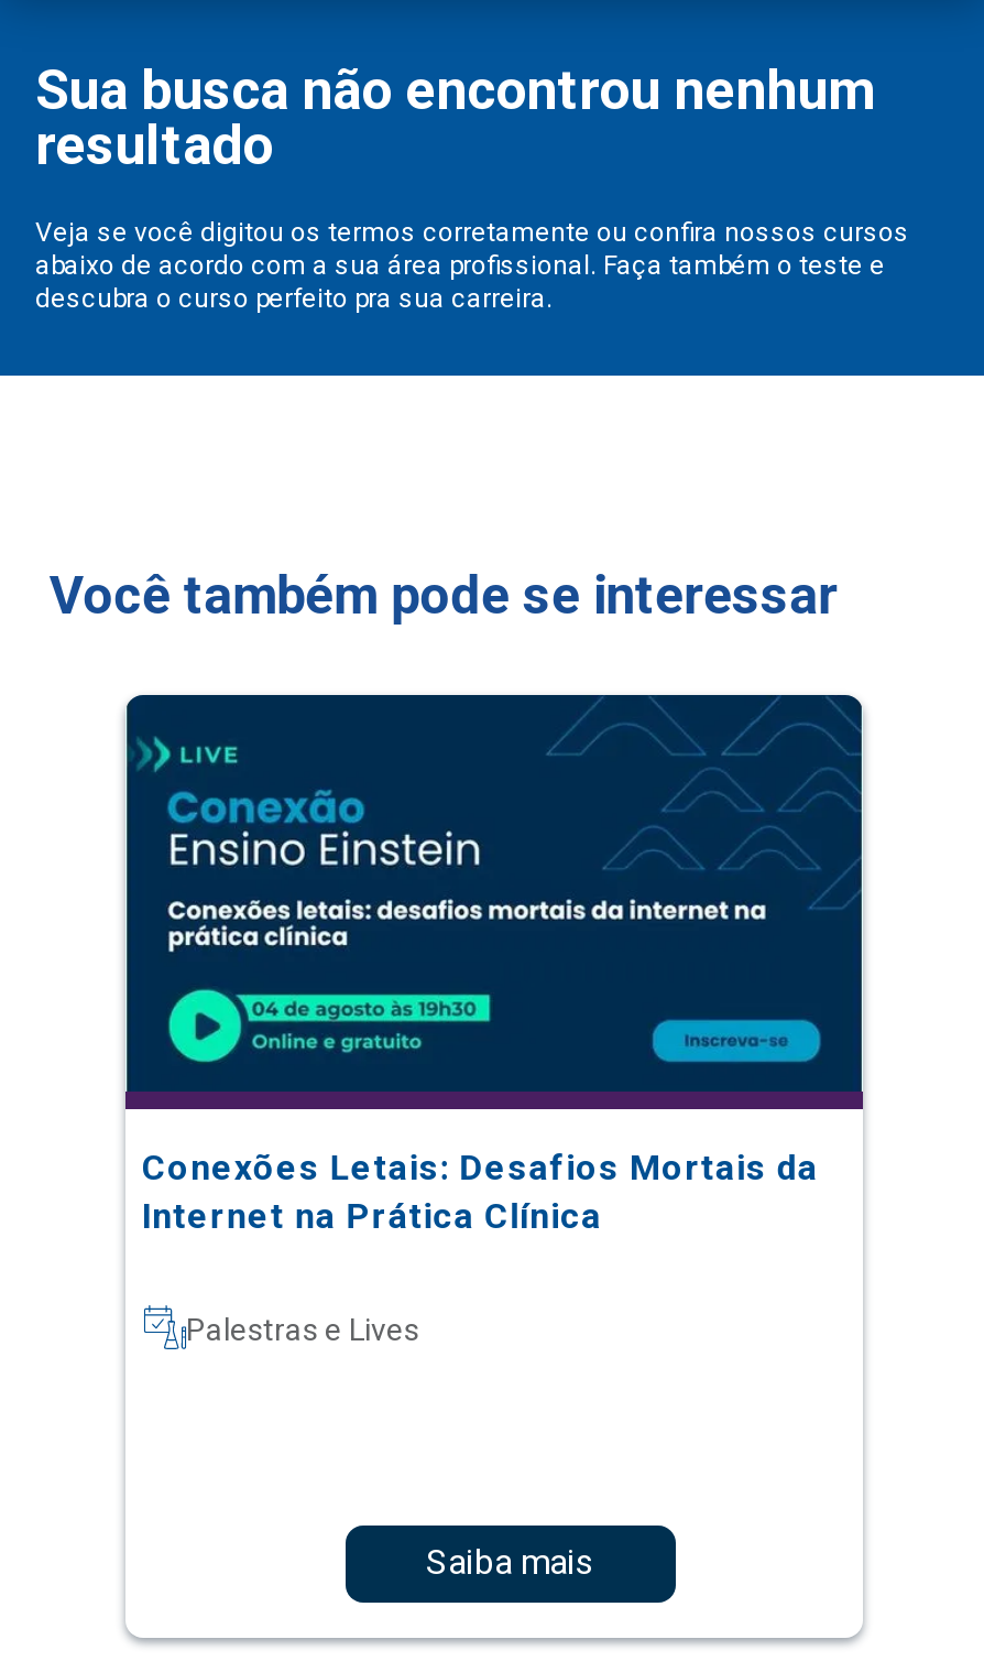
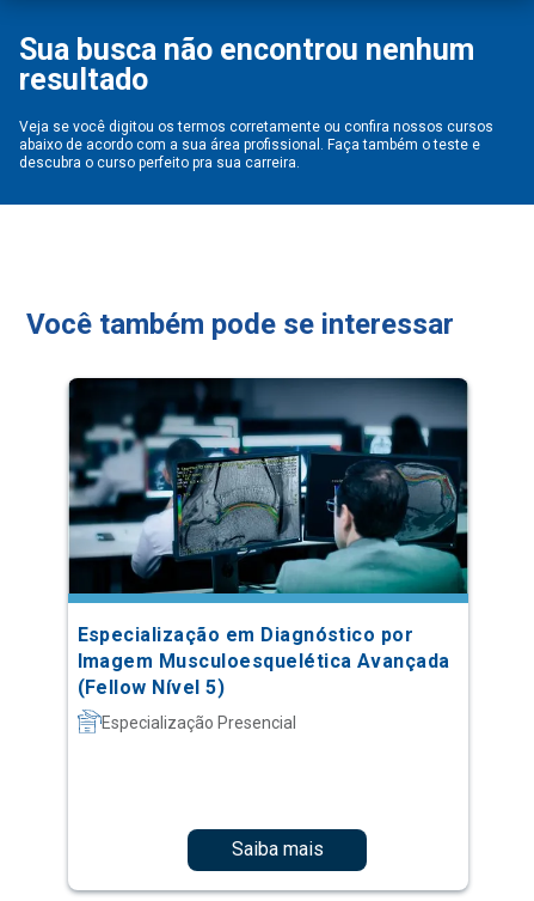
[123,695,865,1237] [image] | Conexões Letais: Desafios Mortais da | Internet na Prática Clínica -> [67,378,469,699] [image] | Especialização em Diagnóstico por | Imagem Musculoesquelética Avançada | (Fellow Nível 5)
[186,1312,419,1347] Palestras e Lives -> [101,713,296,732] Especialização Presencial

